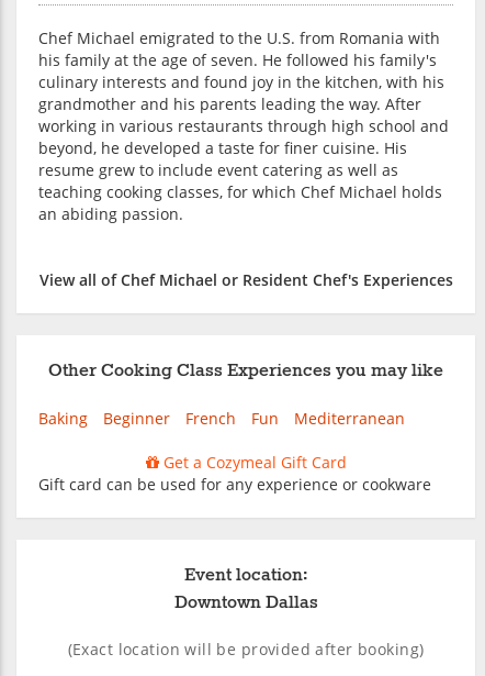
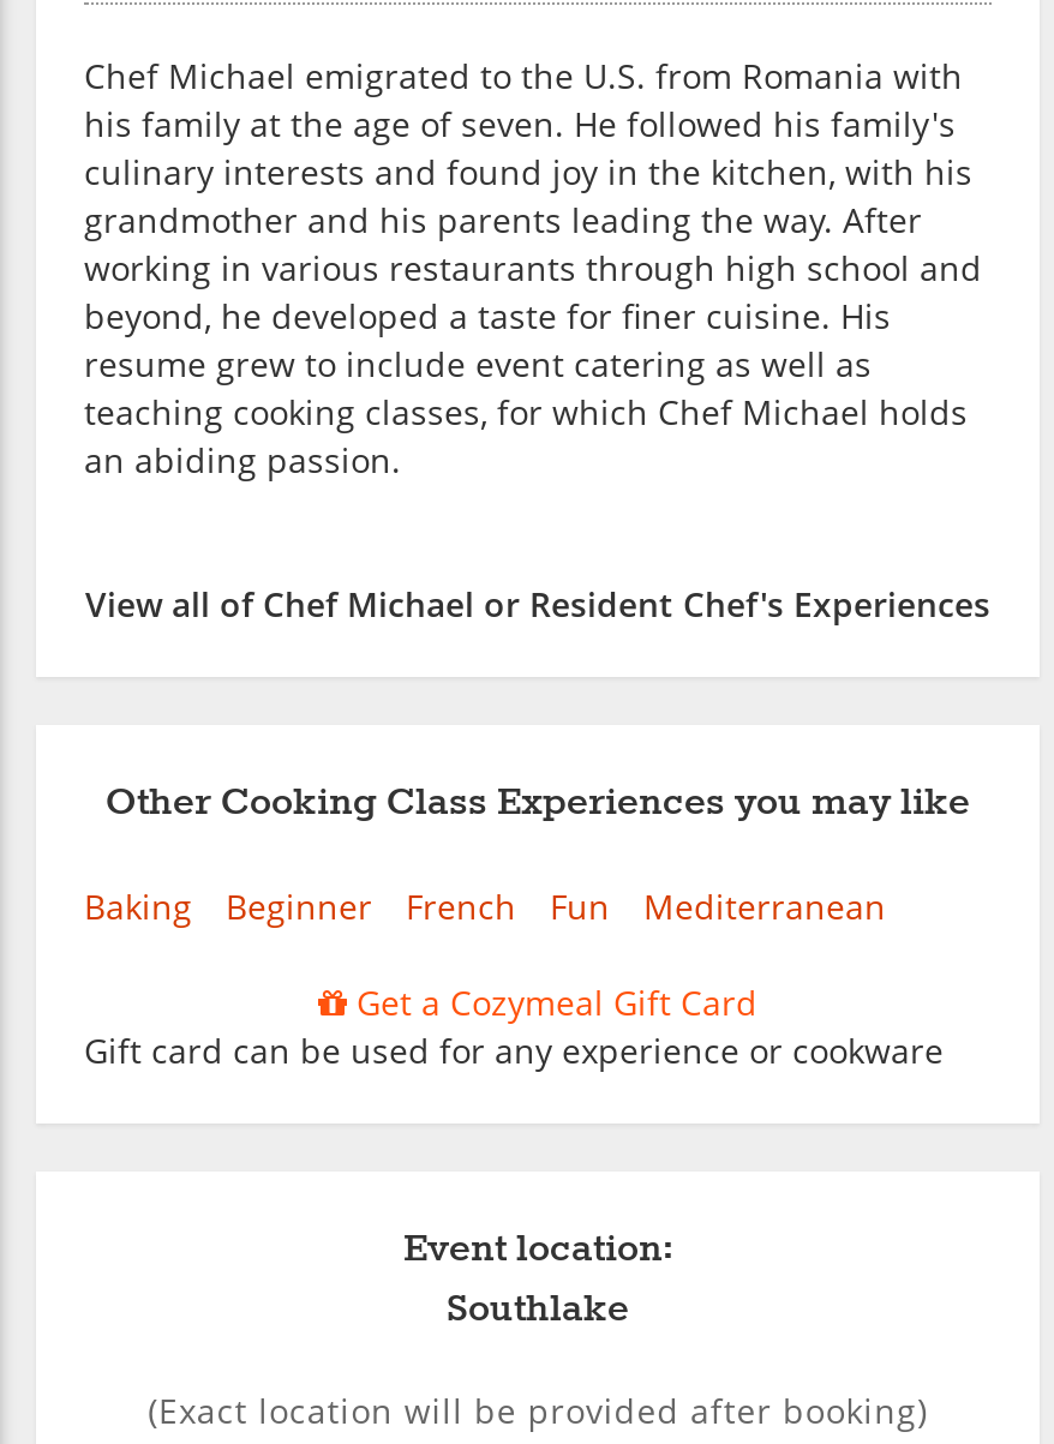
[174,591,318,614] Downtown Dallas -> [447,1283,629,1334] Southlake

